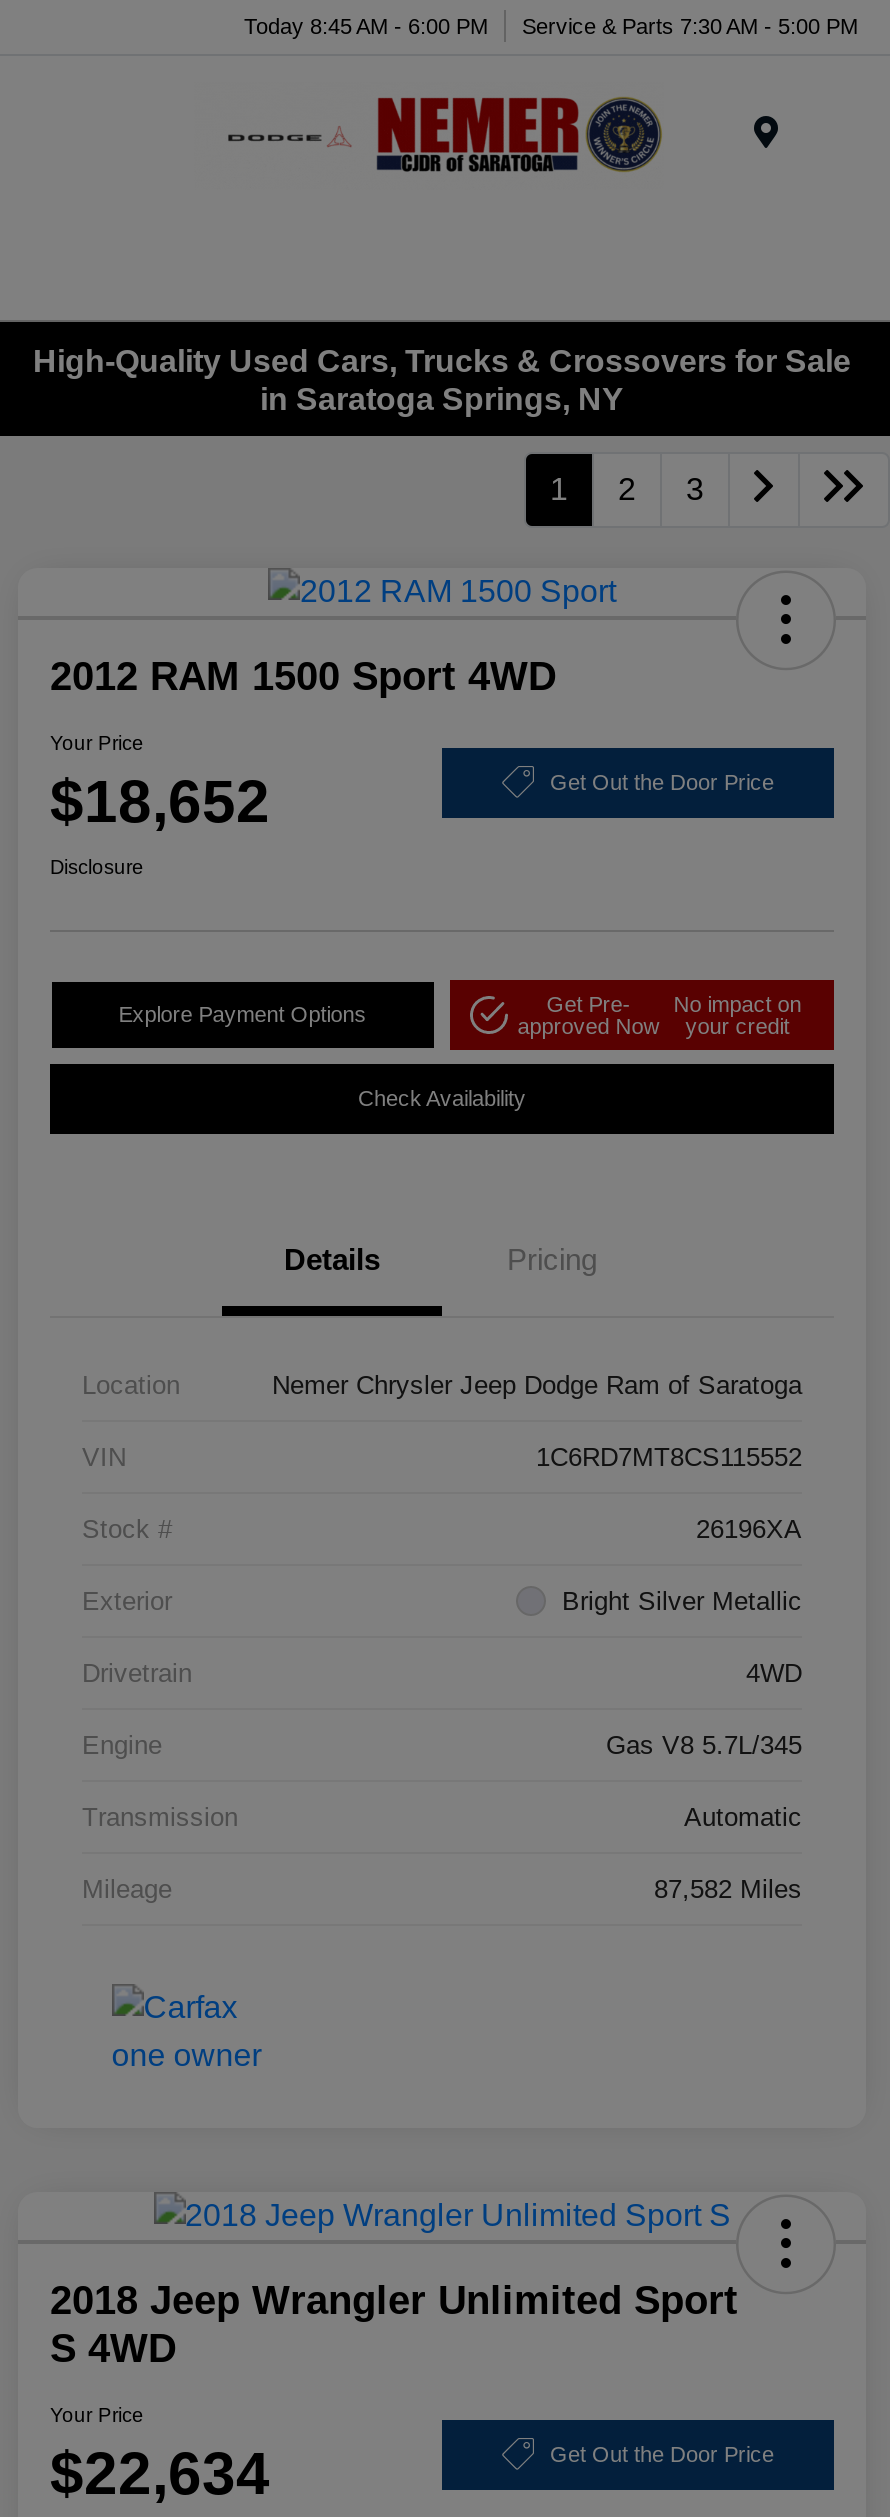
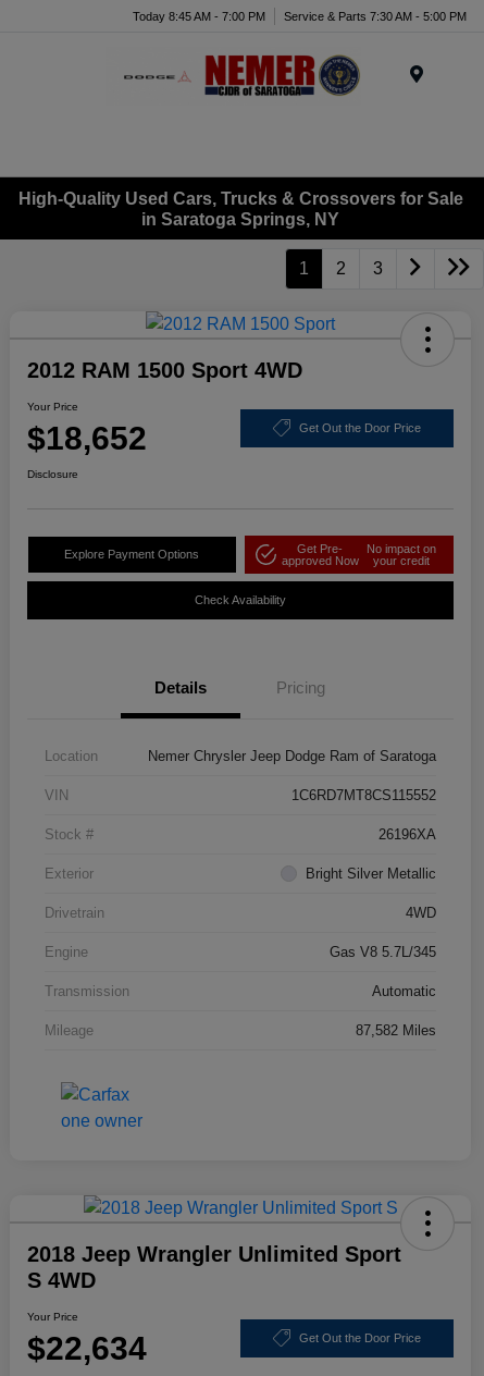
[244,13,858,37] Today 8:45 AM - 6:00 PM Service & Parts 7:30 AM - 5:00 PM -> [133,9,467,22] Today 8:45 AM - 7:00 PM Service & Parts 7:30 AM - 5:00 PM

